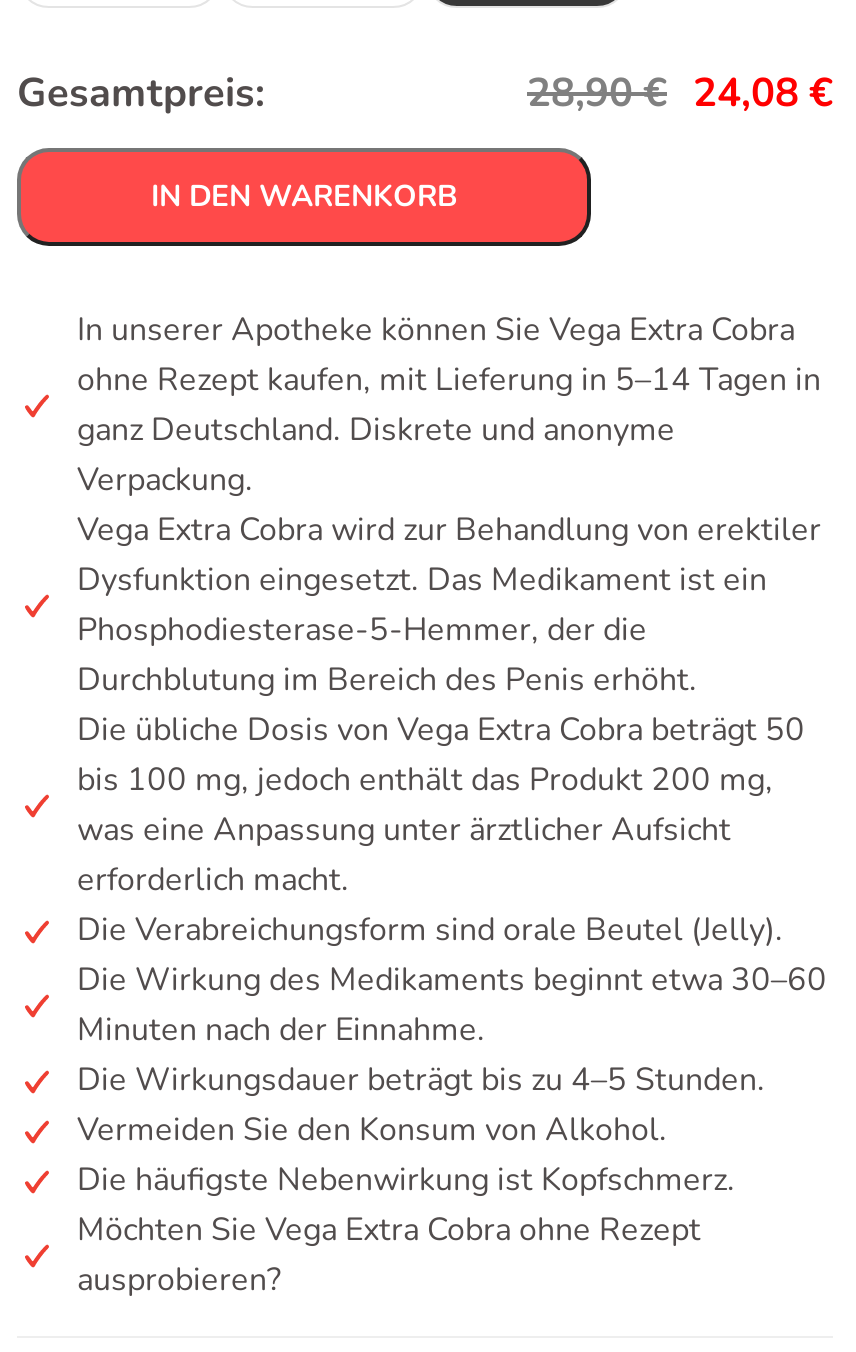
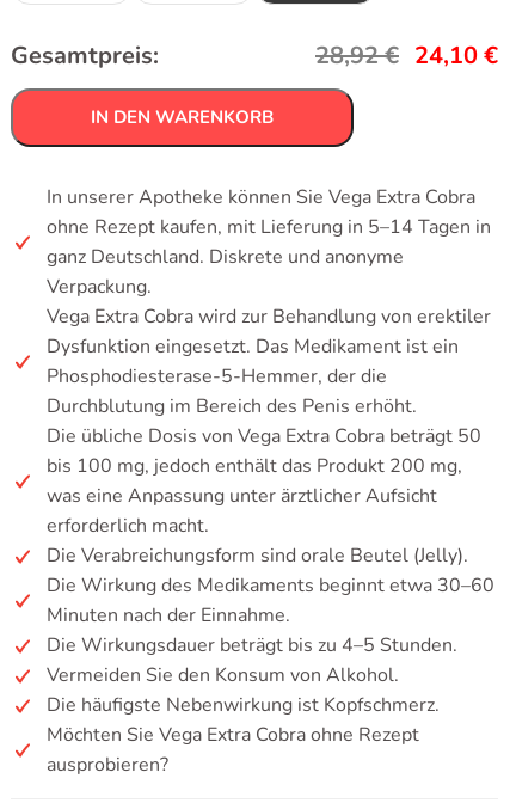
[527,66,833,120] 28,90€ 24,08 € -> [315,39,498,72] 28,92€ 24,10 €

